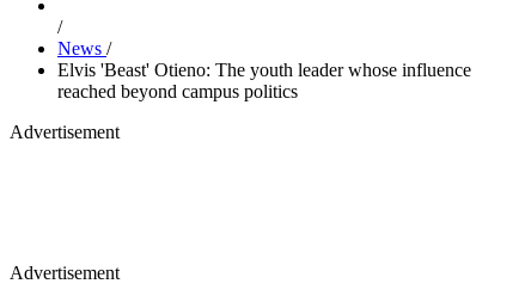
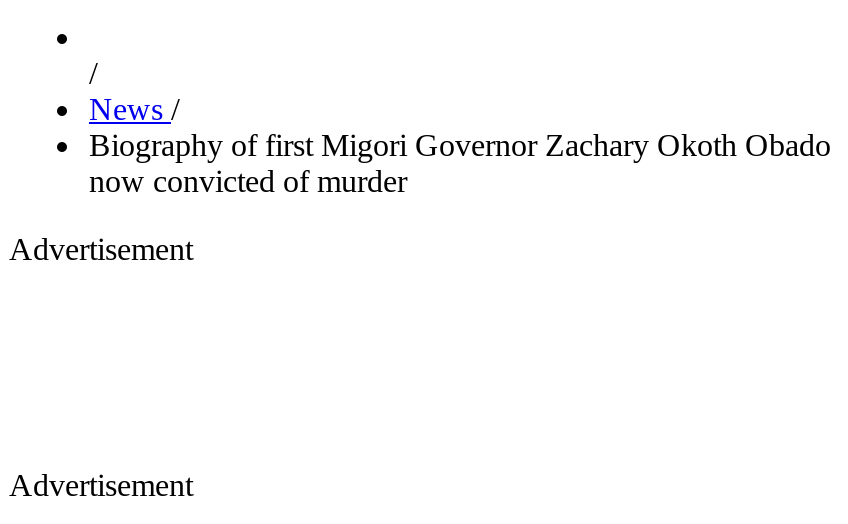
[57,60,471,101] Elvis 'Beast' Otieno: The youth leader whose influence | reached beyond campus politics -> [89,128,831,198] Biography of first Migori Governor Zachary Okoth Obado | now convicted of murder

